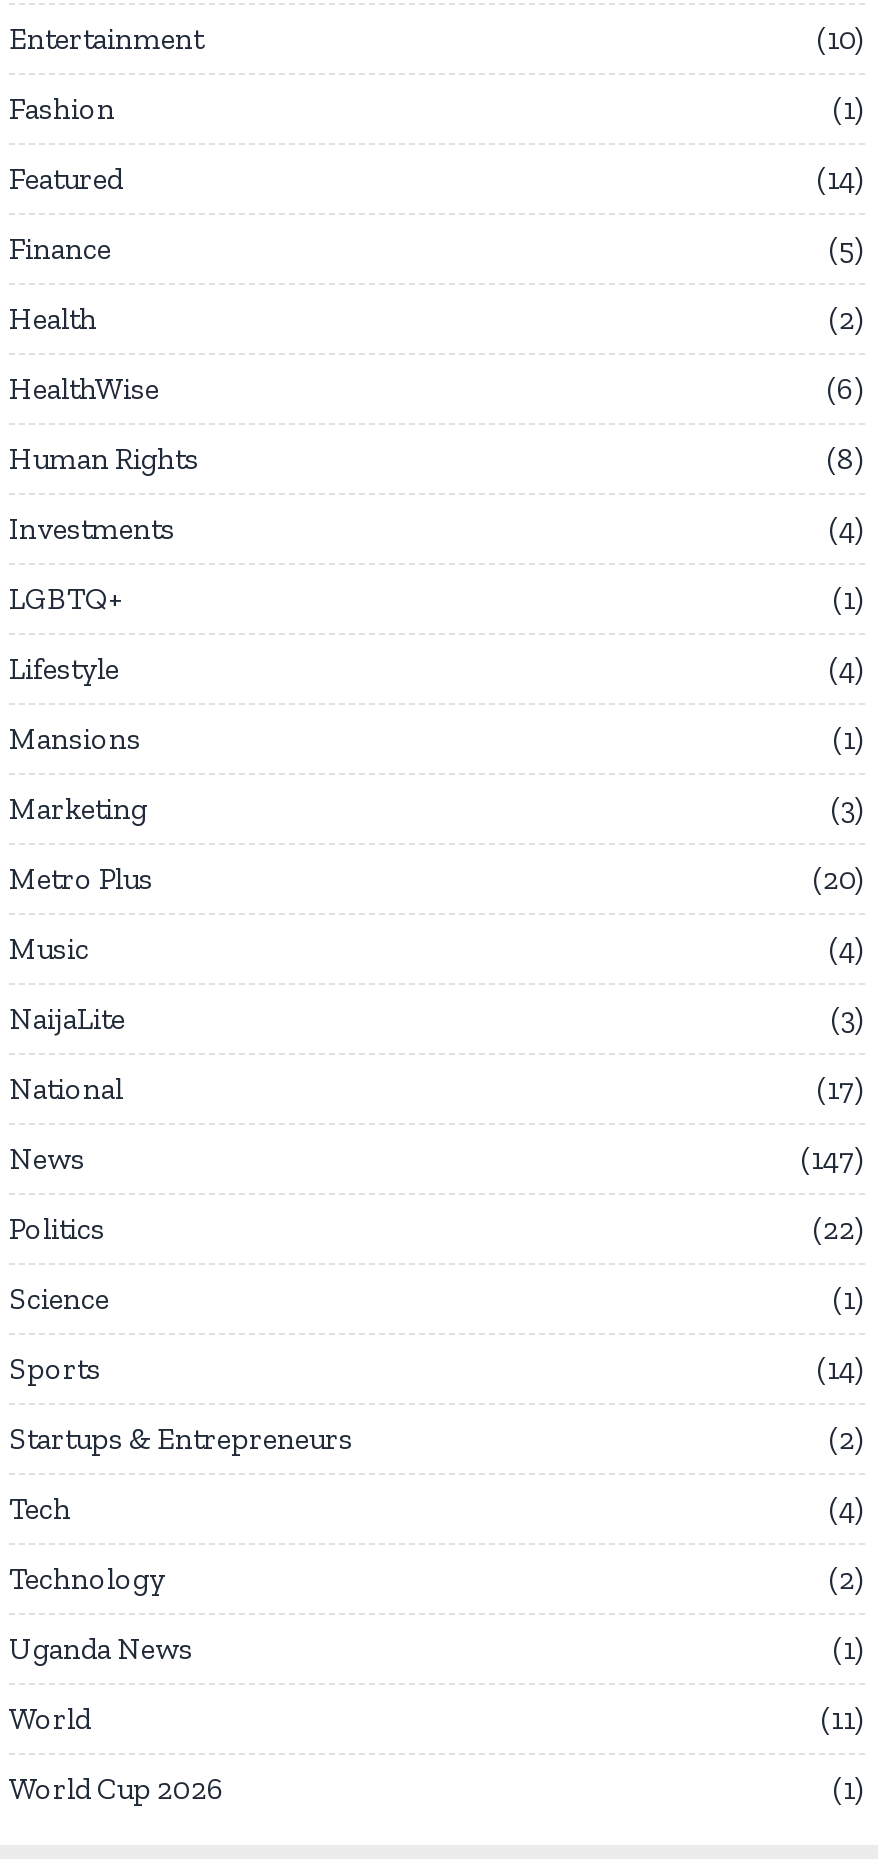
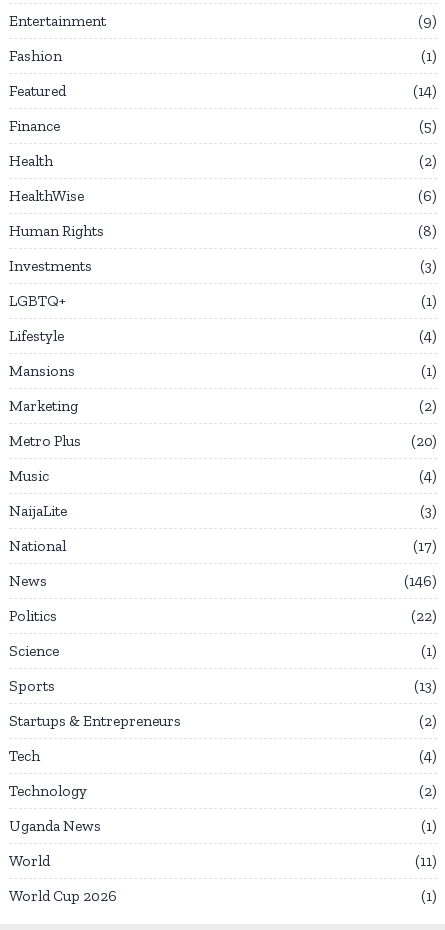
[827,20,855,56] 10 -> [423,12,432,30] 9
[839,510,855,546] 4 -> [425,257,432,275] 3
[841,790,855,826] 3 -> [424,397,432,415] 2
[811,1140,855,1176] 147 -> [409,572,432,590] 146
[827,1350,855,1386] 14 -> [419,677,432,695] 13

